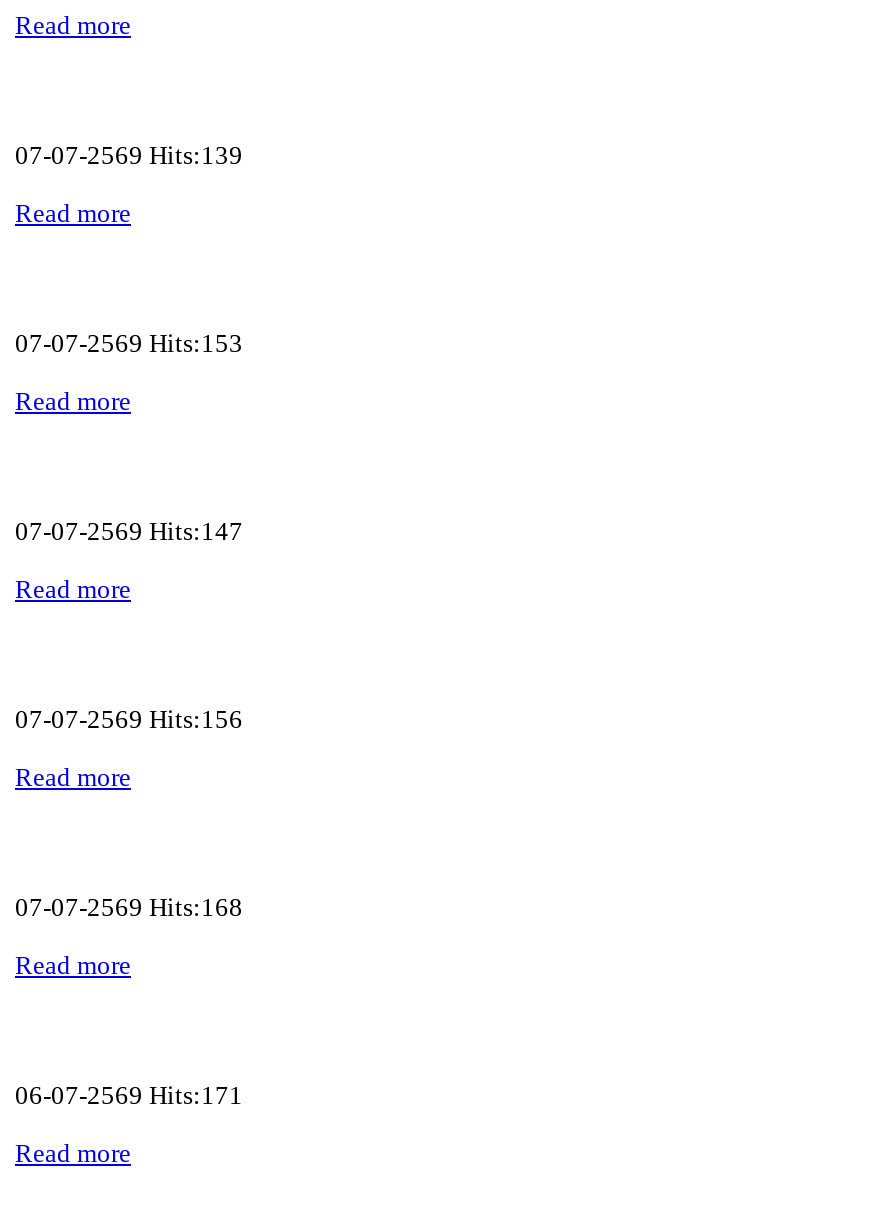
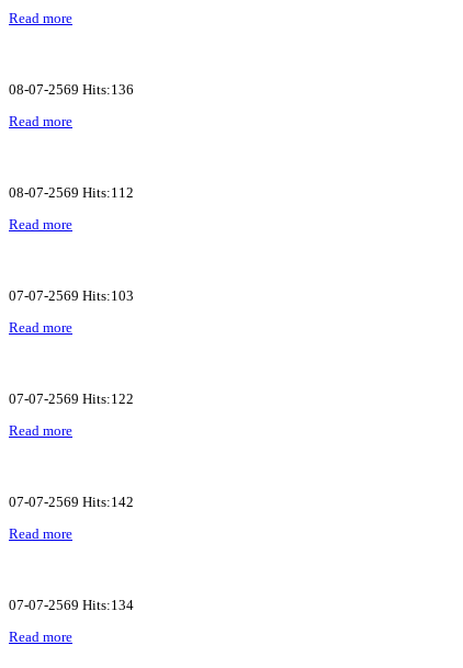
[15,140,243,170] 07-07-2569 Hits:139 -> [9,81,134,97] 08-07-2569 Hits:136
[15,328,243,358] 07-07-2569 Hits:153 -> [9,184,134,201] 08-07-2569 Hits:112
[15,516,243,546] 07-07-2569 Hits:147 -> [9,287,134,304] 07-07-2569 Hits:103
[15,704,243,734] 07-07-2569 Hits:156 -> [9,390,134,407] 07-07-2569 Hits:122
[15,892,243,922] 07-07-2569 Hits:168 -> [9,493,134,510] 07-07-2569 Hits:142
[15,1080,243,1110] 06-07-2569 Hits:171 -> [9,596,134,613] 07-07-2569 Hits:134

